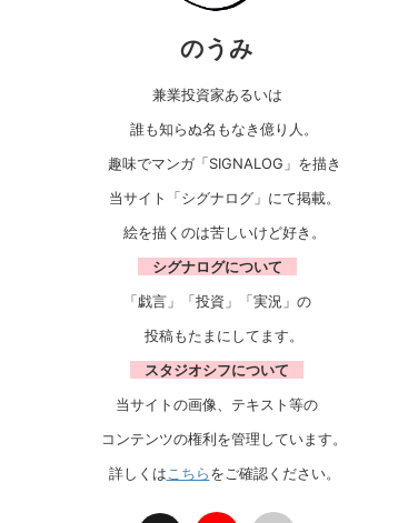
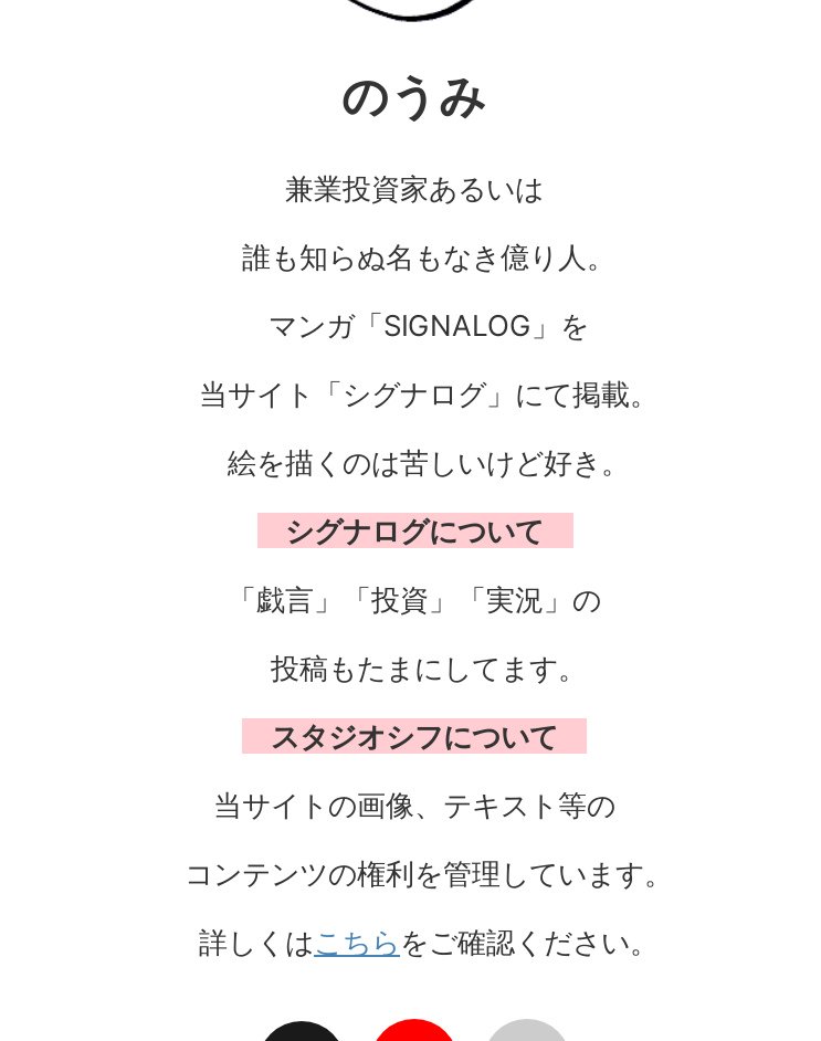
[93,154,341,172] 趣味でマンガ「SIGNALOG」を描き -> [240,307,589,342] マンガ「SIGNALOG」を

